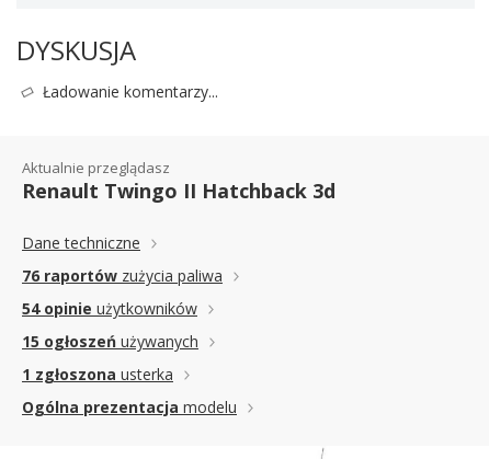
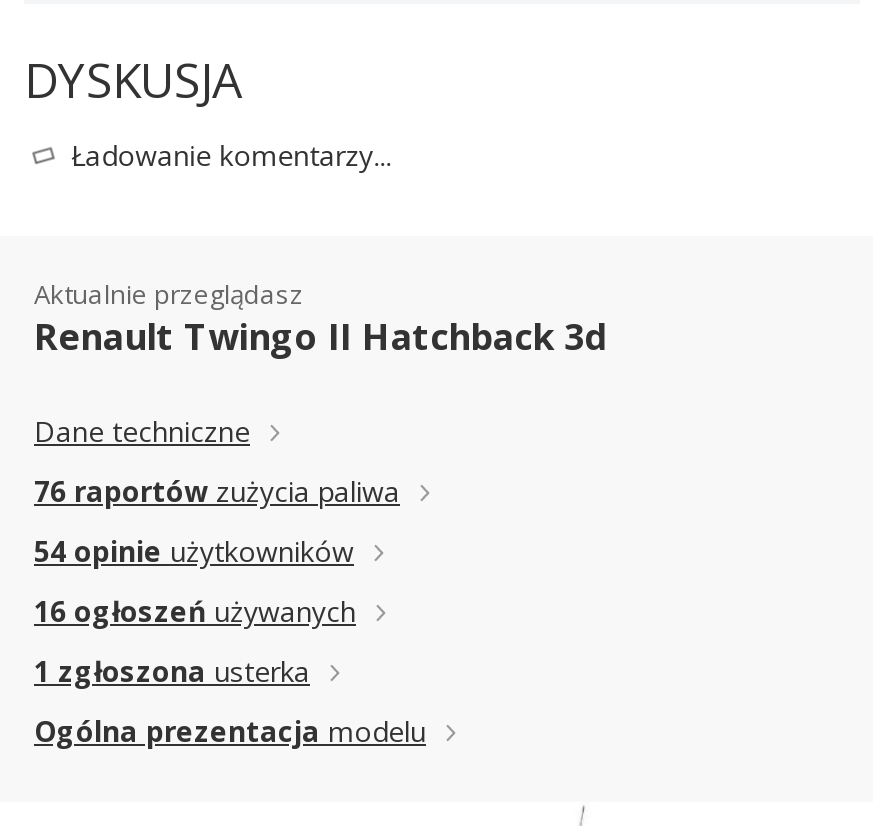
[22,331,198,352] 15 ogłoszeń używanych -> [34,592,356,630] 16 ogłoszeń używanych

